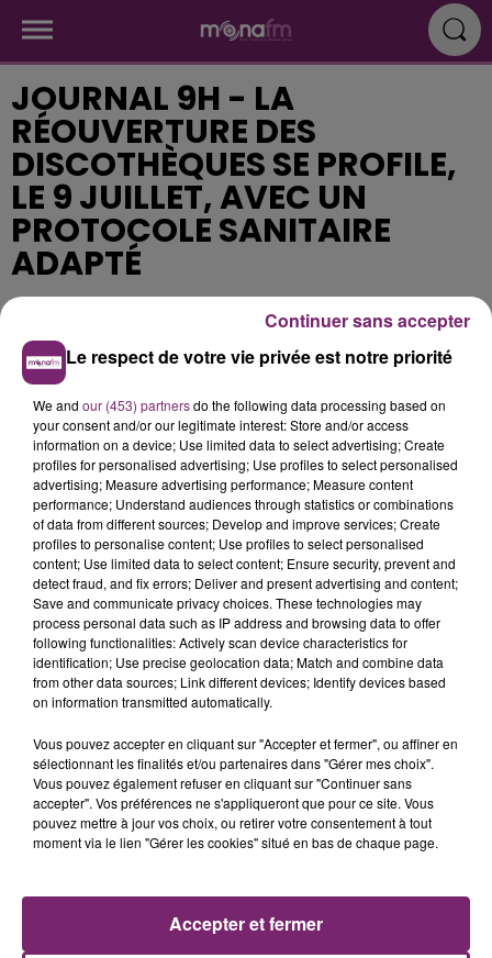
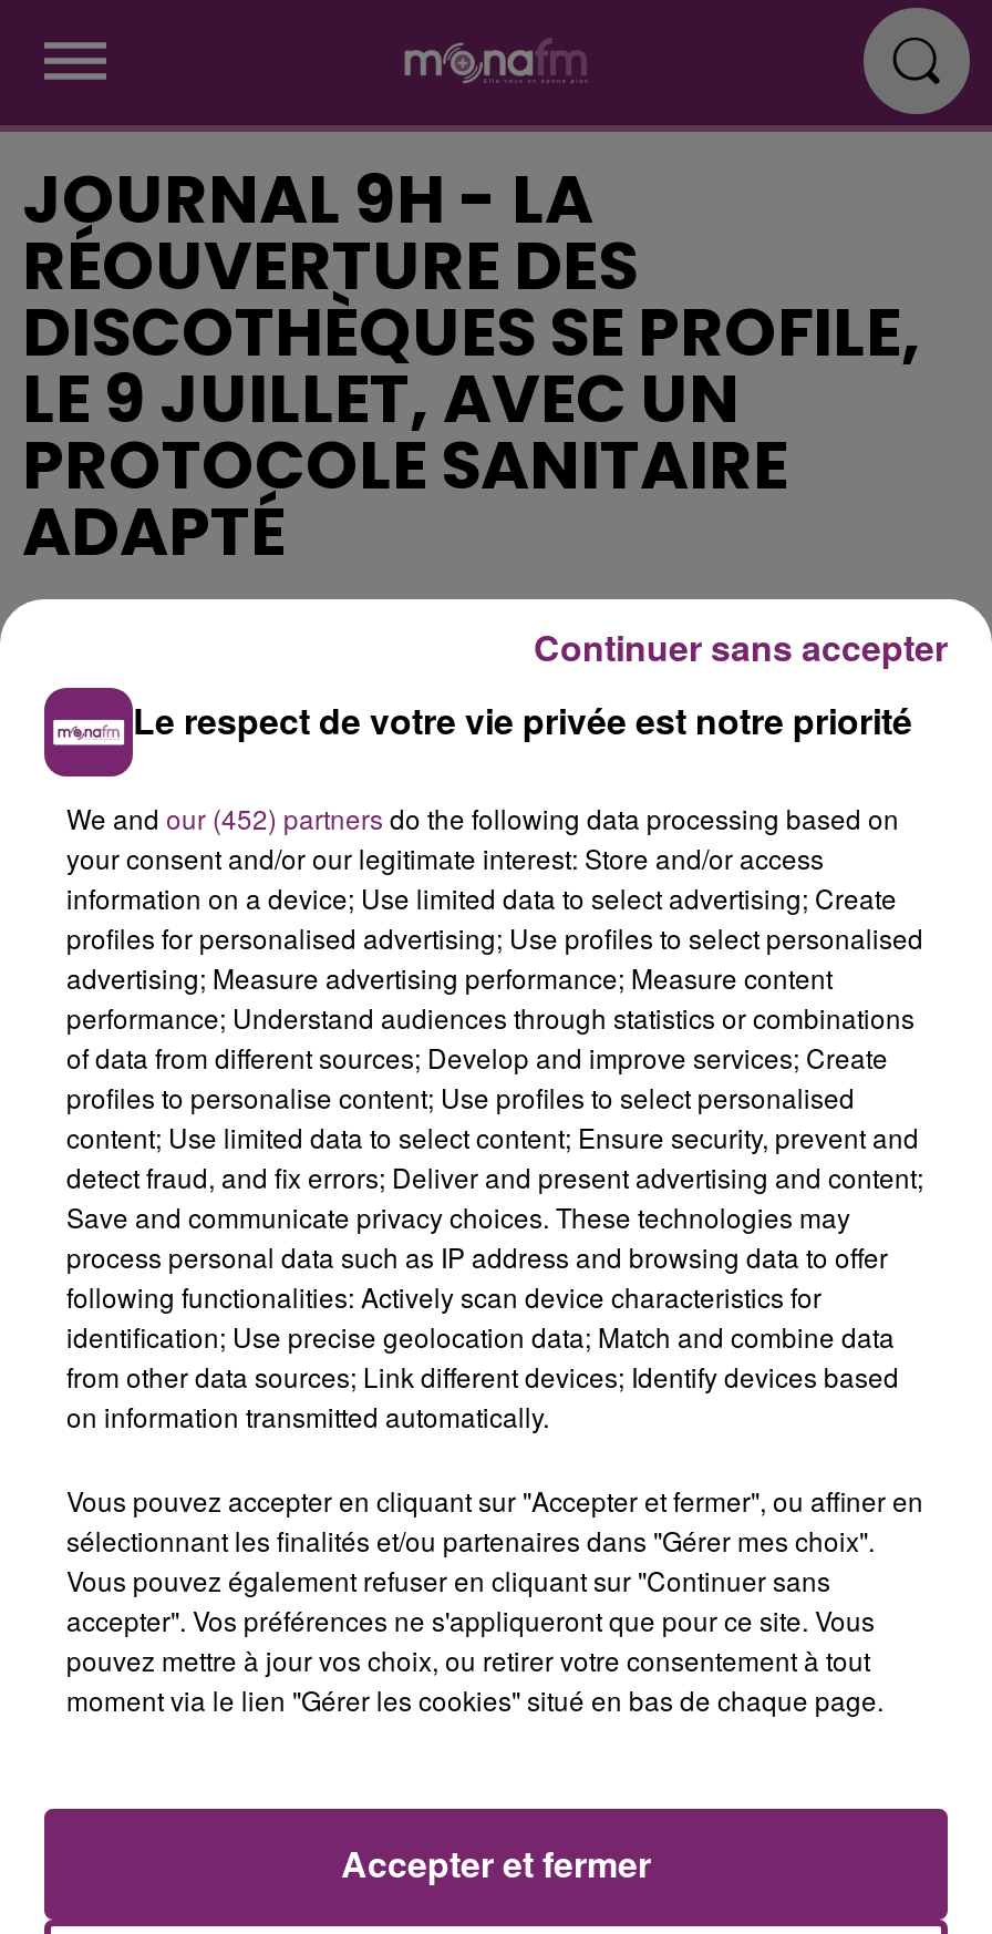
[33,396,446,414] We and our (453) partners do the following data processing based on -> [66,799,899,836] We and our (452) partners do the following data processing based on

